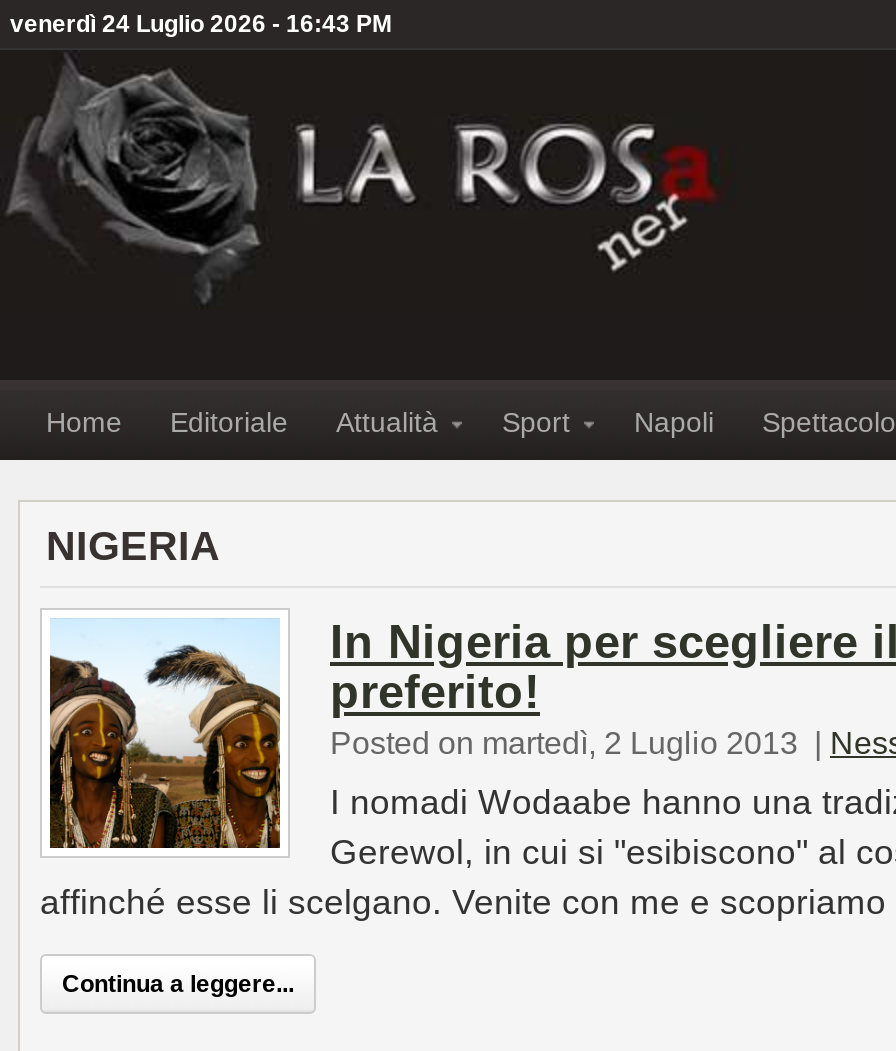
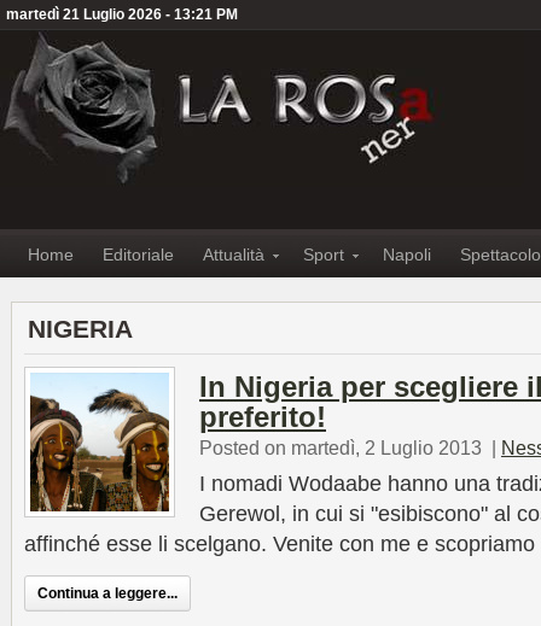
[10,10,392,38] venerdì 24 Luglio 2026 - 16:43 PM -> [6,6,238,23] martedì 21 Luglio 2026 - 13:21 PM

